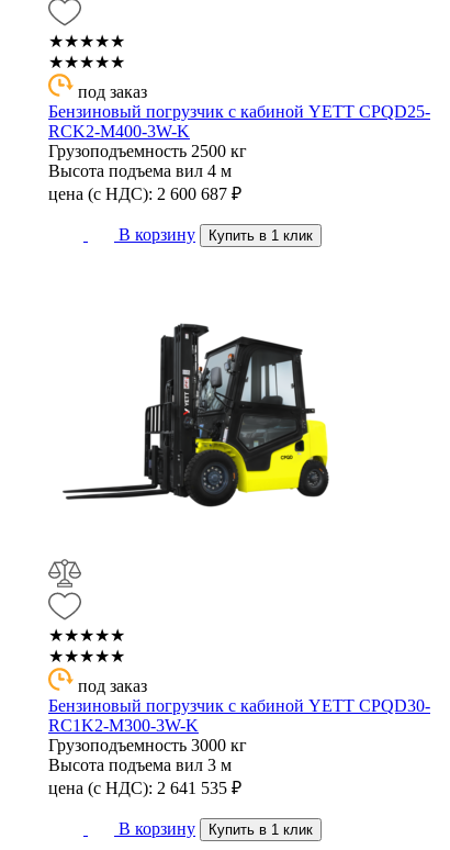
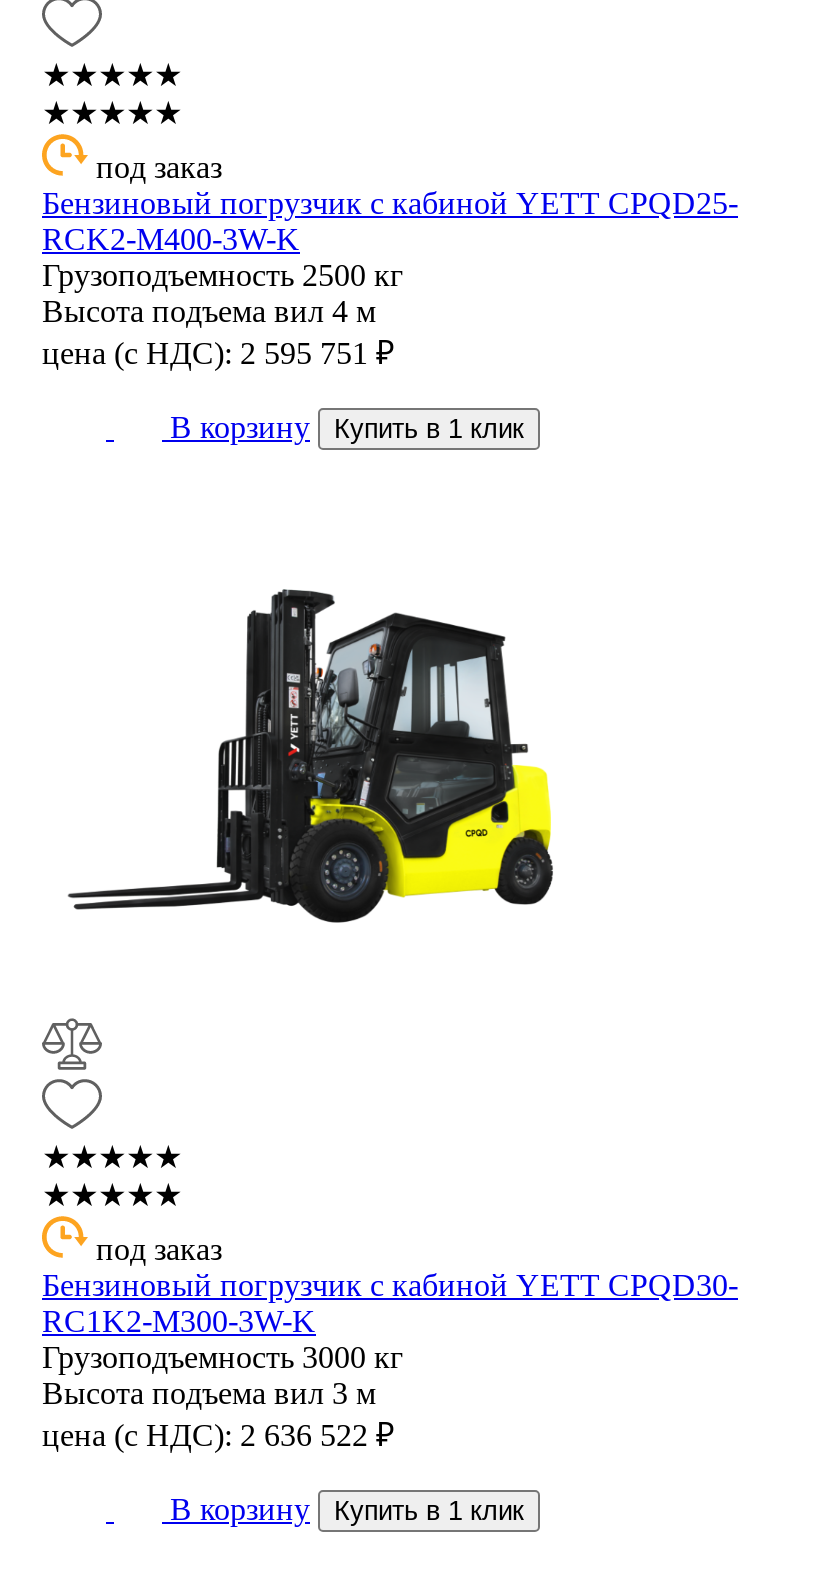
[48,184,241,203] цена (с НДС): 2 600 687 ₽ -> [42,336,394,370] цена (с НДС): 2 595 751 ₽
[48,778,241,797] цена (с НДС): 2 641 535 ₽ -> [42,1418,394,1452] цена (с НДС): 2 636 522 ₽

